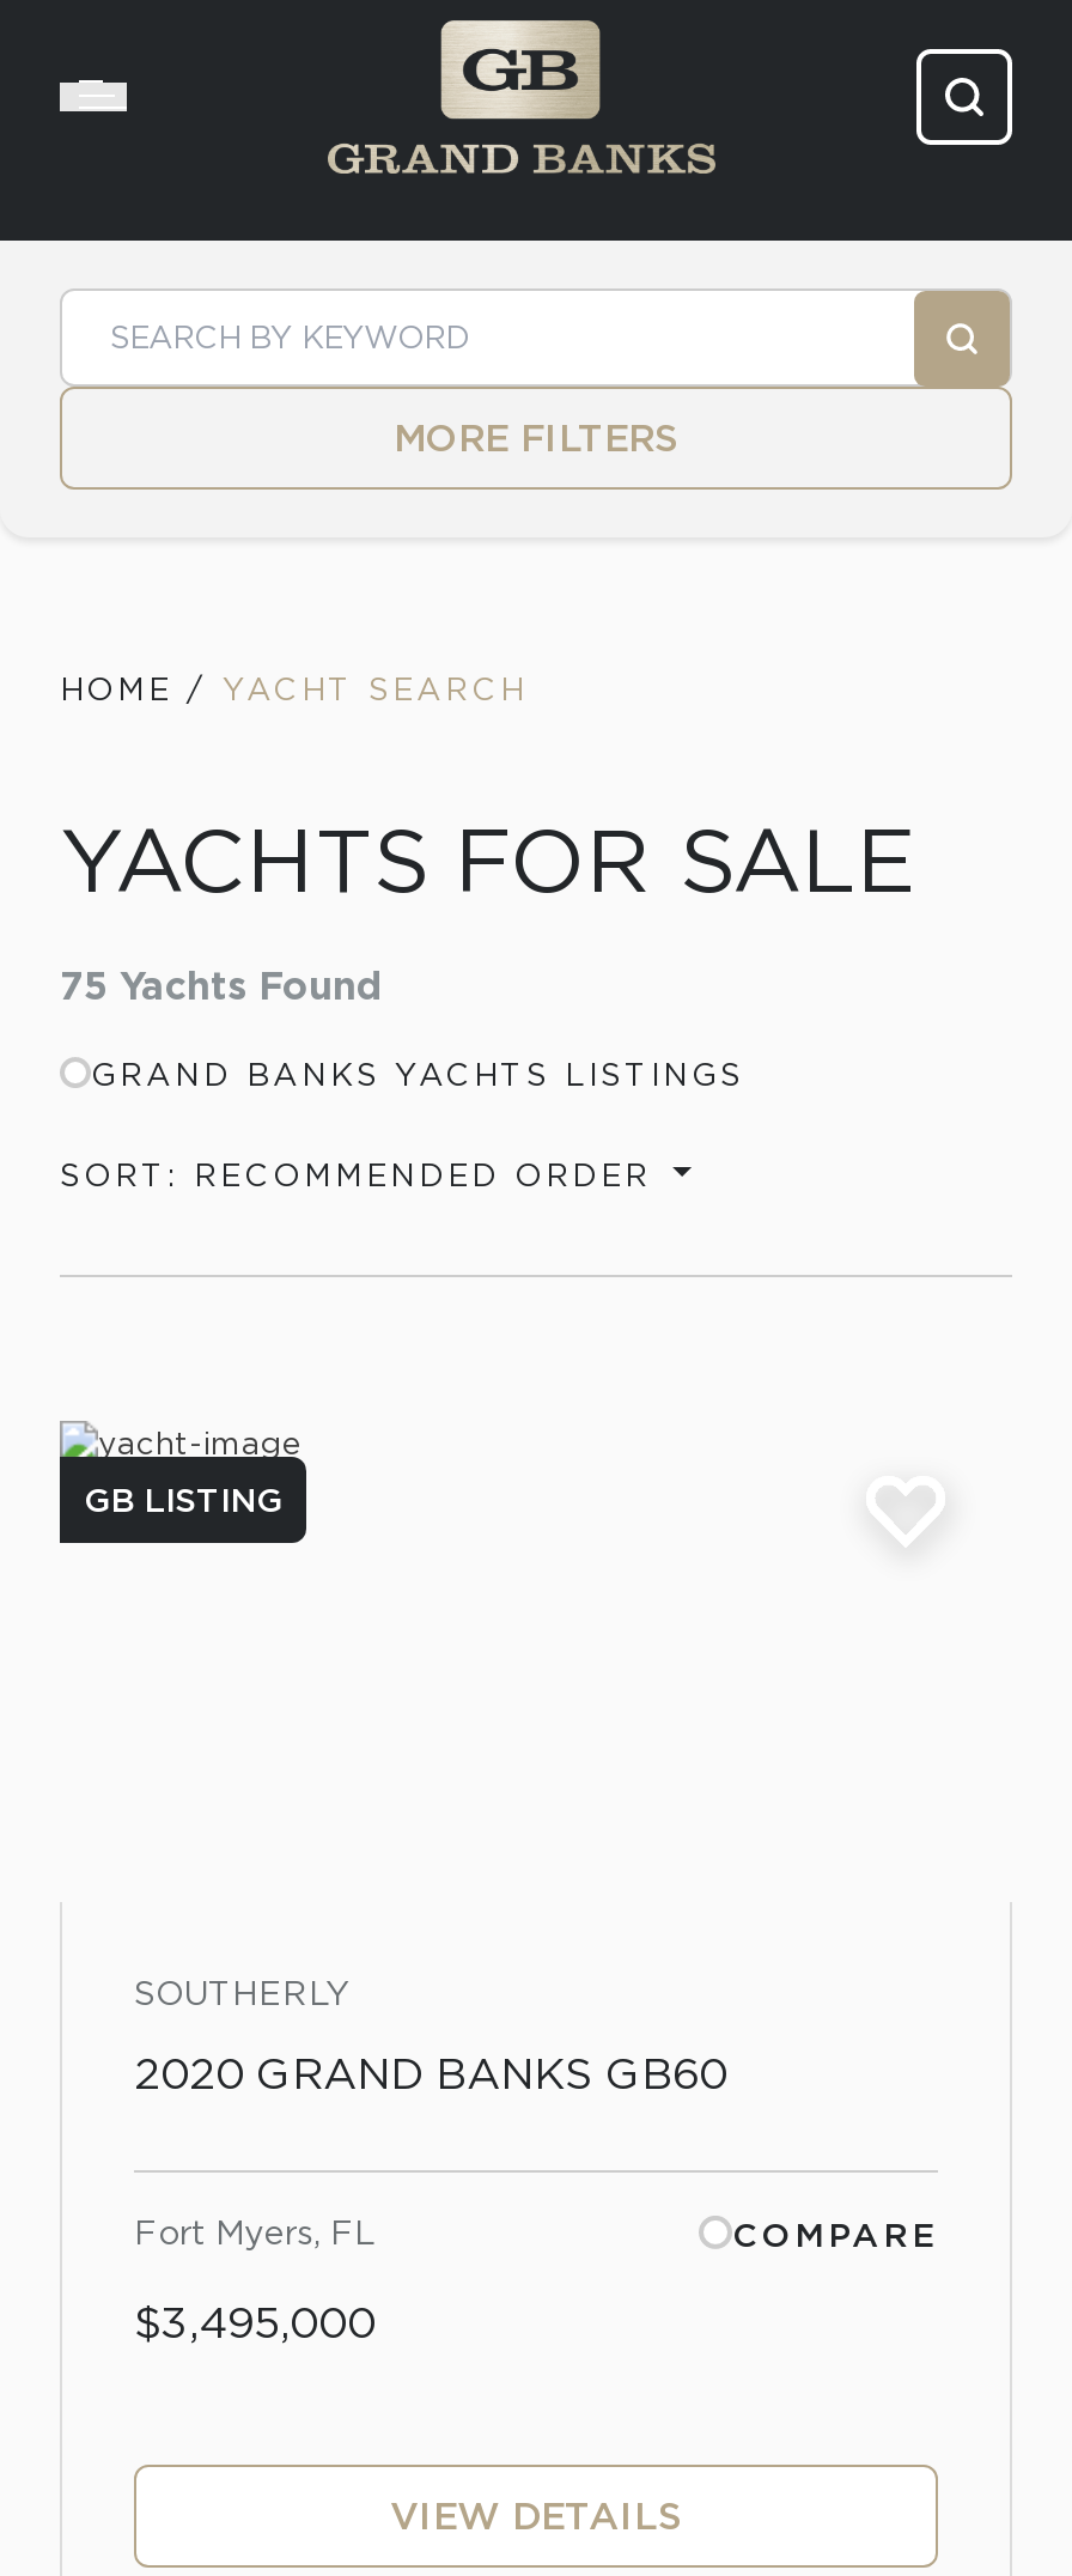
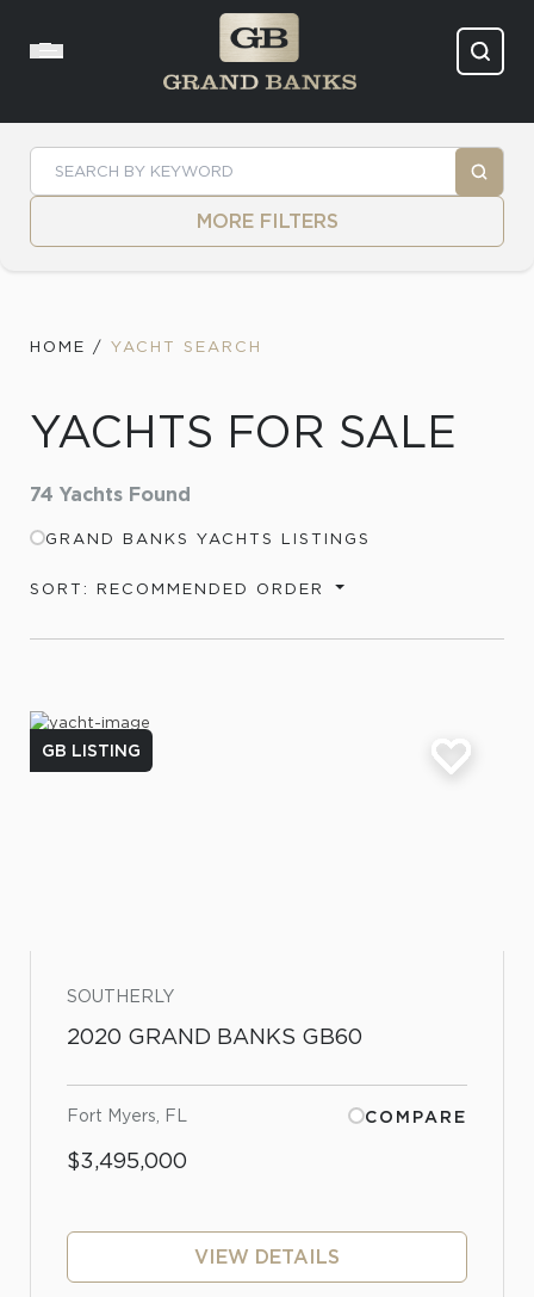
[60,962,383,1008] 75 Yachts Found -> [30,483,191,505] 74 Yachts Found

